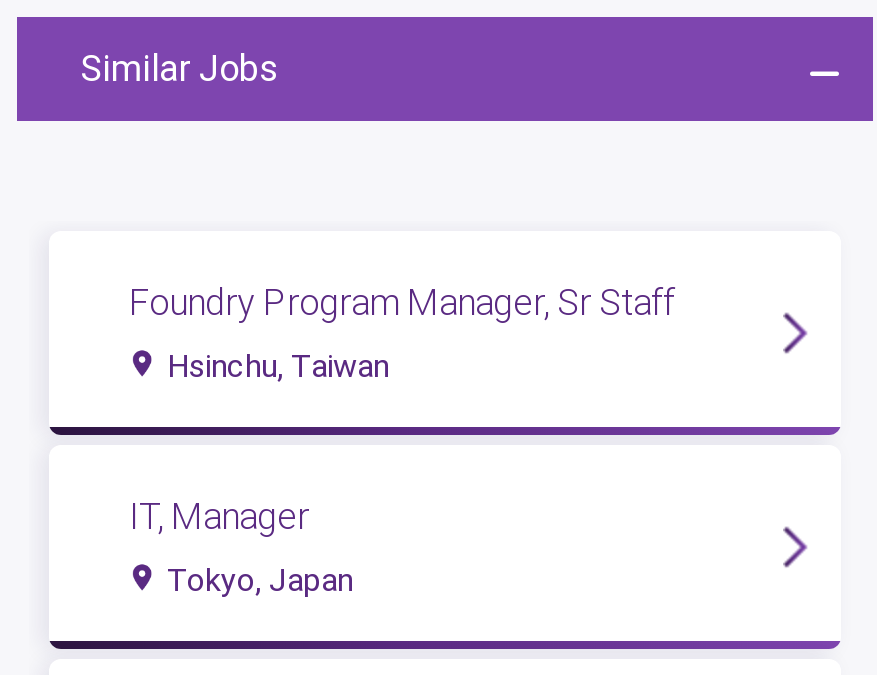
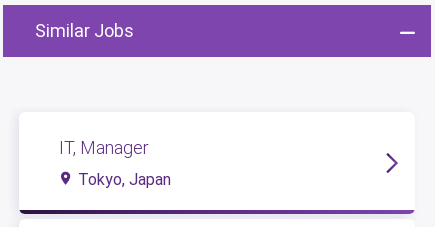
[129,281,675,385] Foundry Program Manager, Sr Staff | Hsinchu, Taiwan -> none

